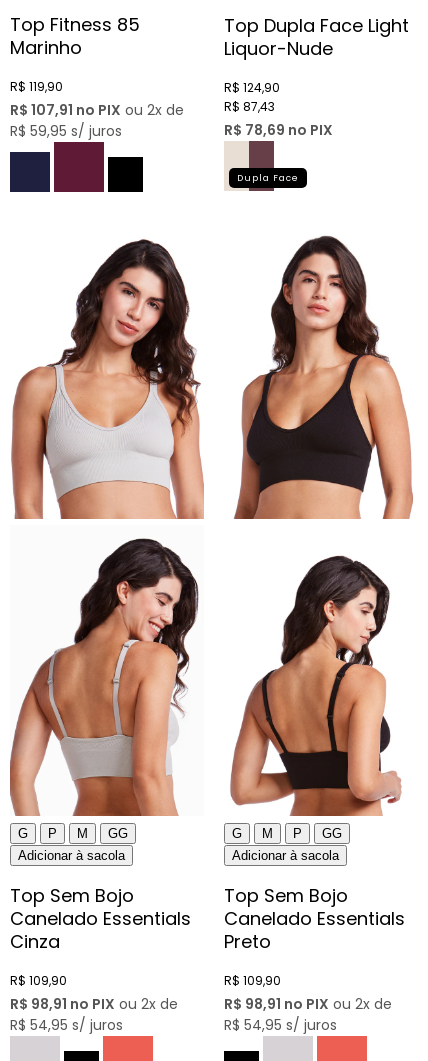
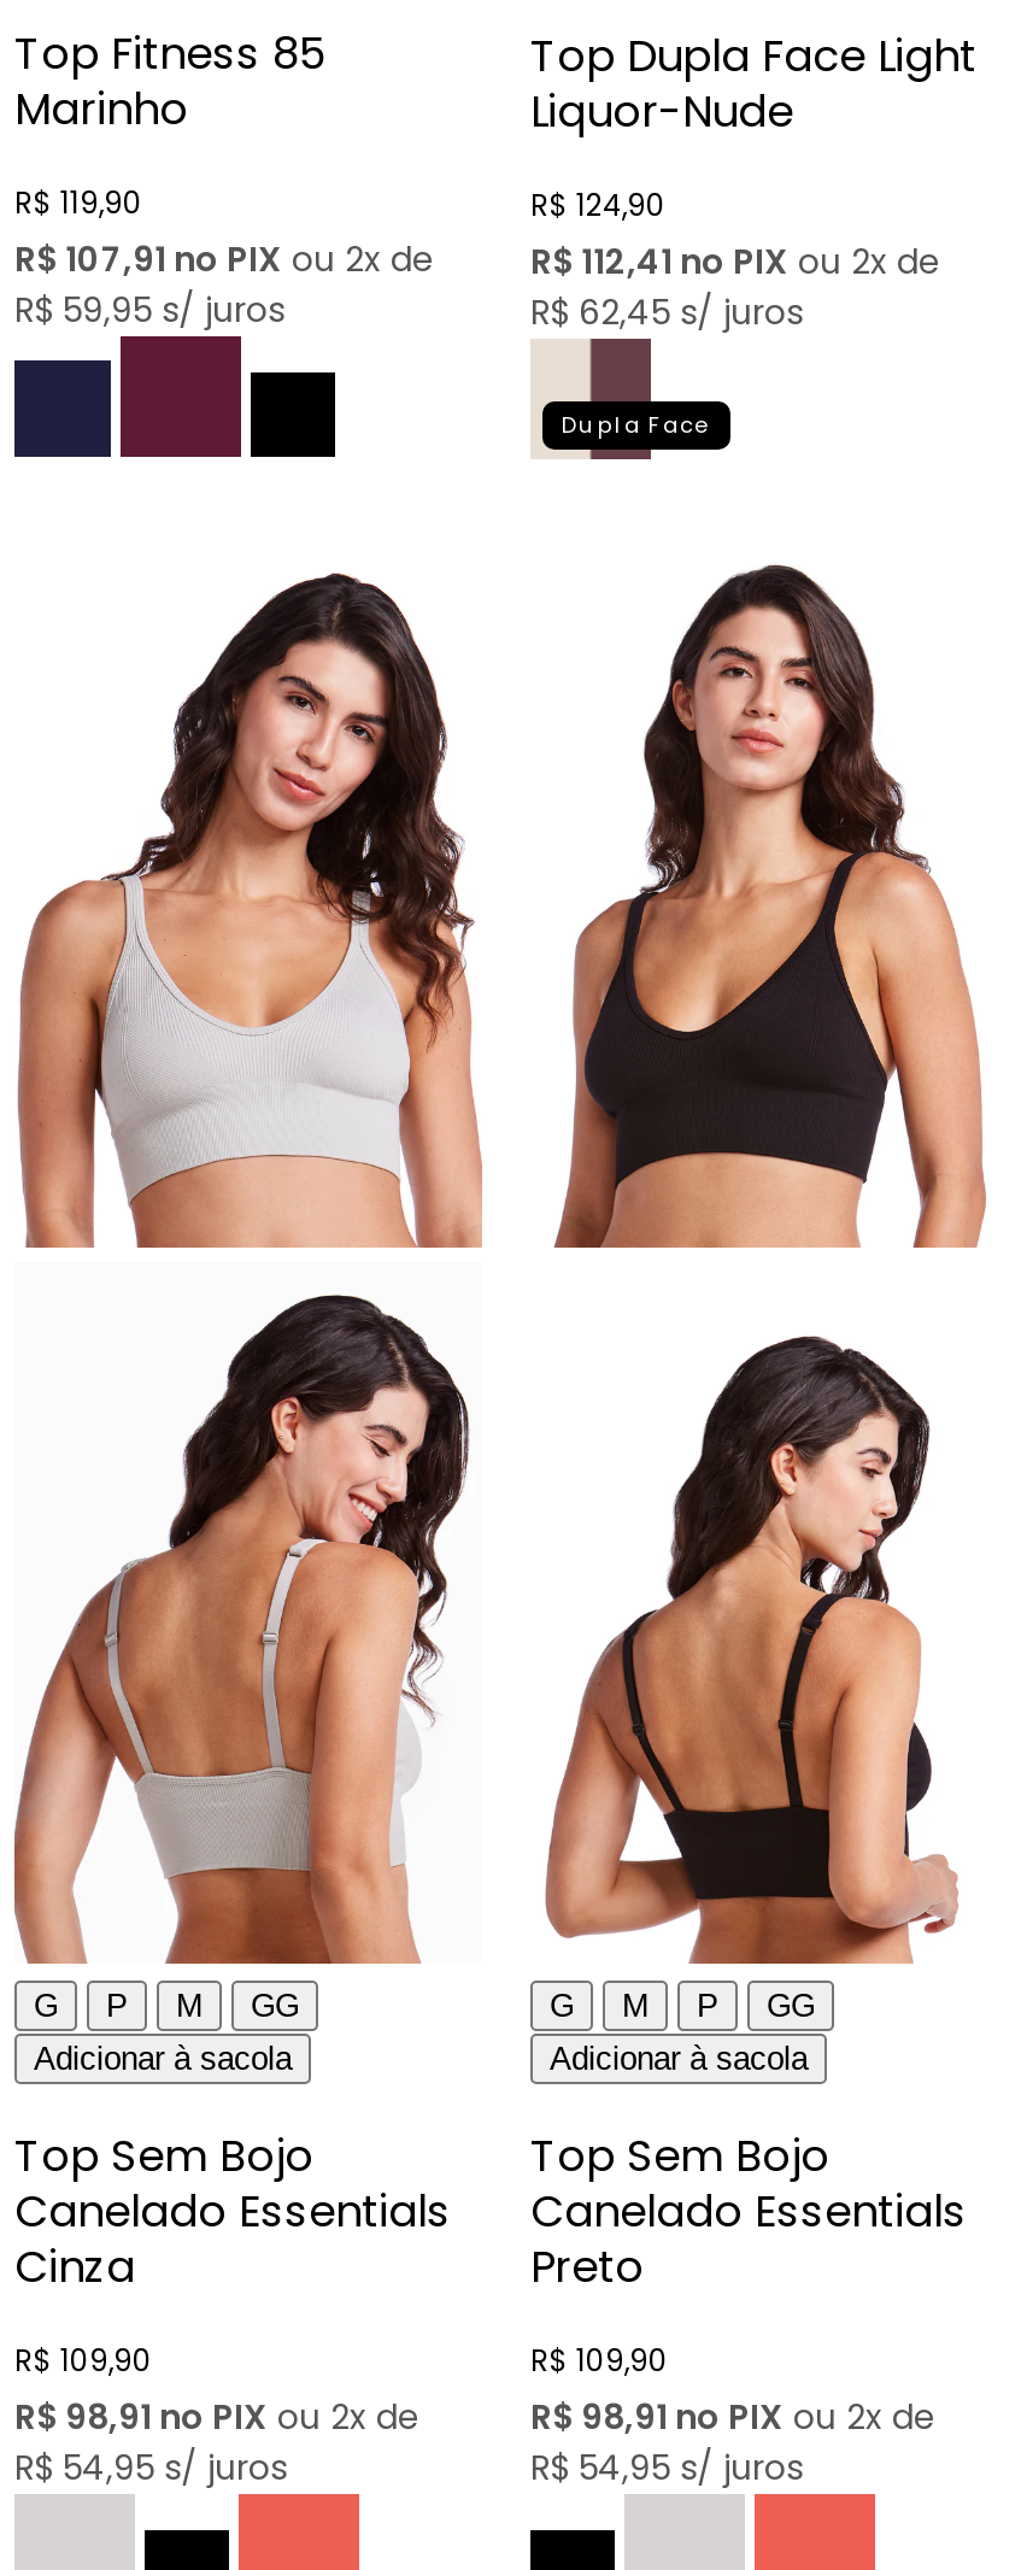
[224,98,333,140] R$ 87,43 | R$ 78,69 no PIX -> [530,237,940,336] R$ 112,41 no PIX ou 2x de | R$ 62,45 s/ juros

